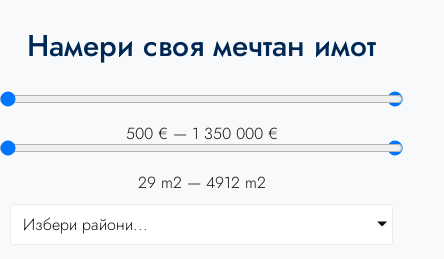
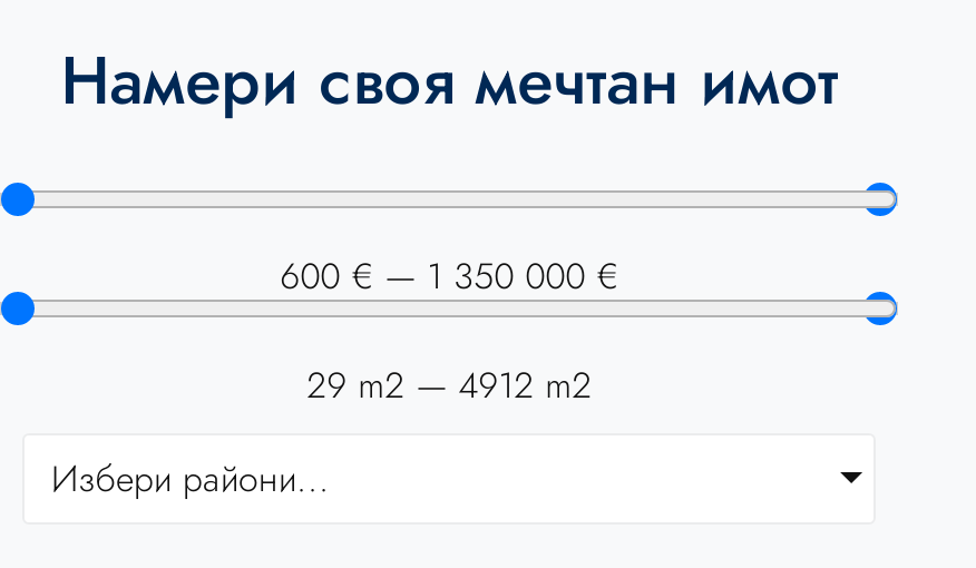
[126,122,278,145] 500 €— 1 350 000 € -> [280,250,619,301] 600 €— 1 350 000 €

